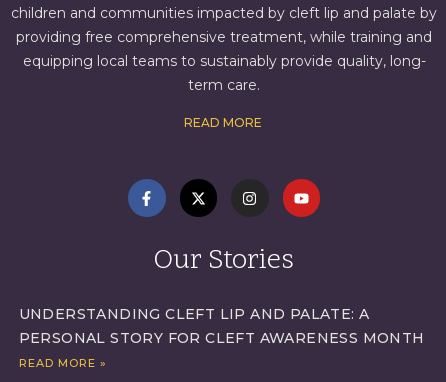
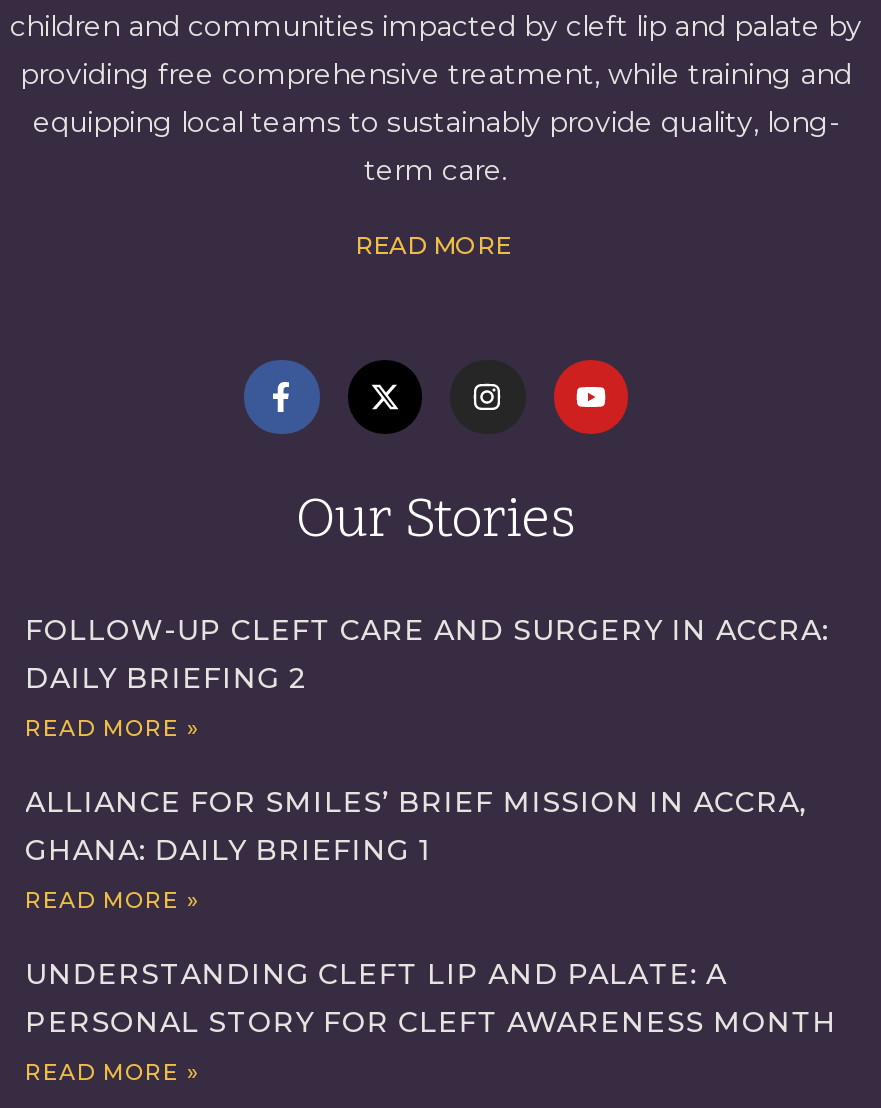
none -> [25,611,829,913] FOLLOW-UP CLEFT CARE AND SURGERY IN ACCRA: | DAILY BRIEFING 2 | READ MORE » | ALLIANCE FOR SMILES’ BRIEF MISSION IN ACCRA, | GHANA: DAILY BRIEFING 1 | READ MORE »

